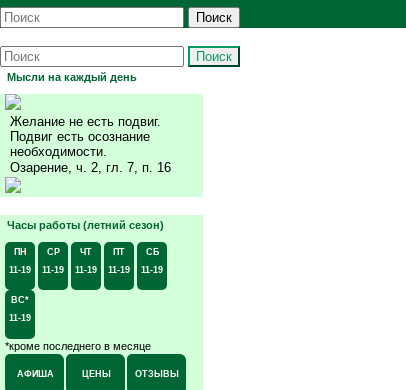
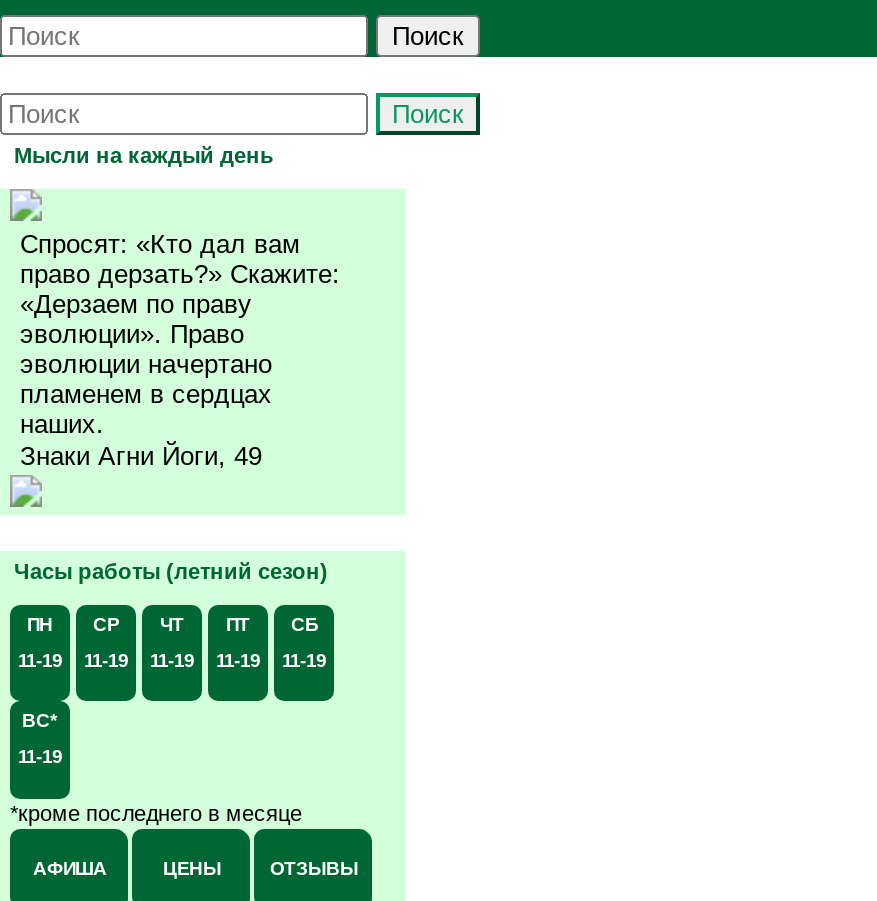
[10,114,171,175] Желание не есть подвиг. | Подвиг есть осознание | необходимости. | Озарение, ч. 2, гл. 7, п. 16 -> [20,228,340,470] Спросят: «Кто дал вам | право дерзать?» Скажите: | «Дерзаем по праву | эволюции». Право | эволюции начертано | пламенем в сердцах | наших. | Знаки Агни Йоги, 49

